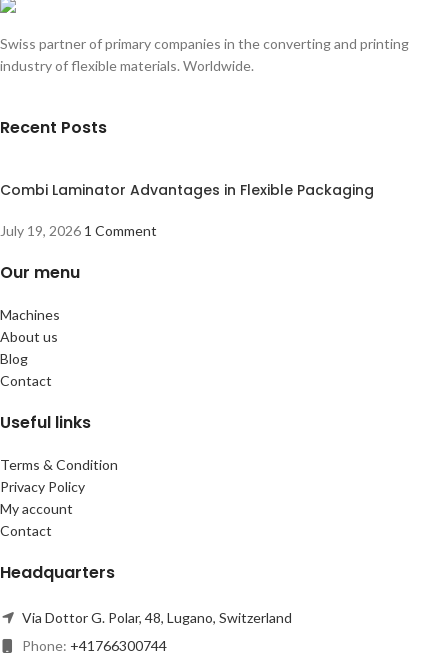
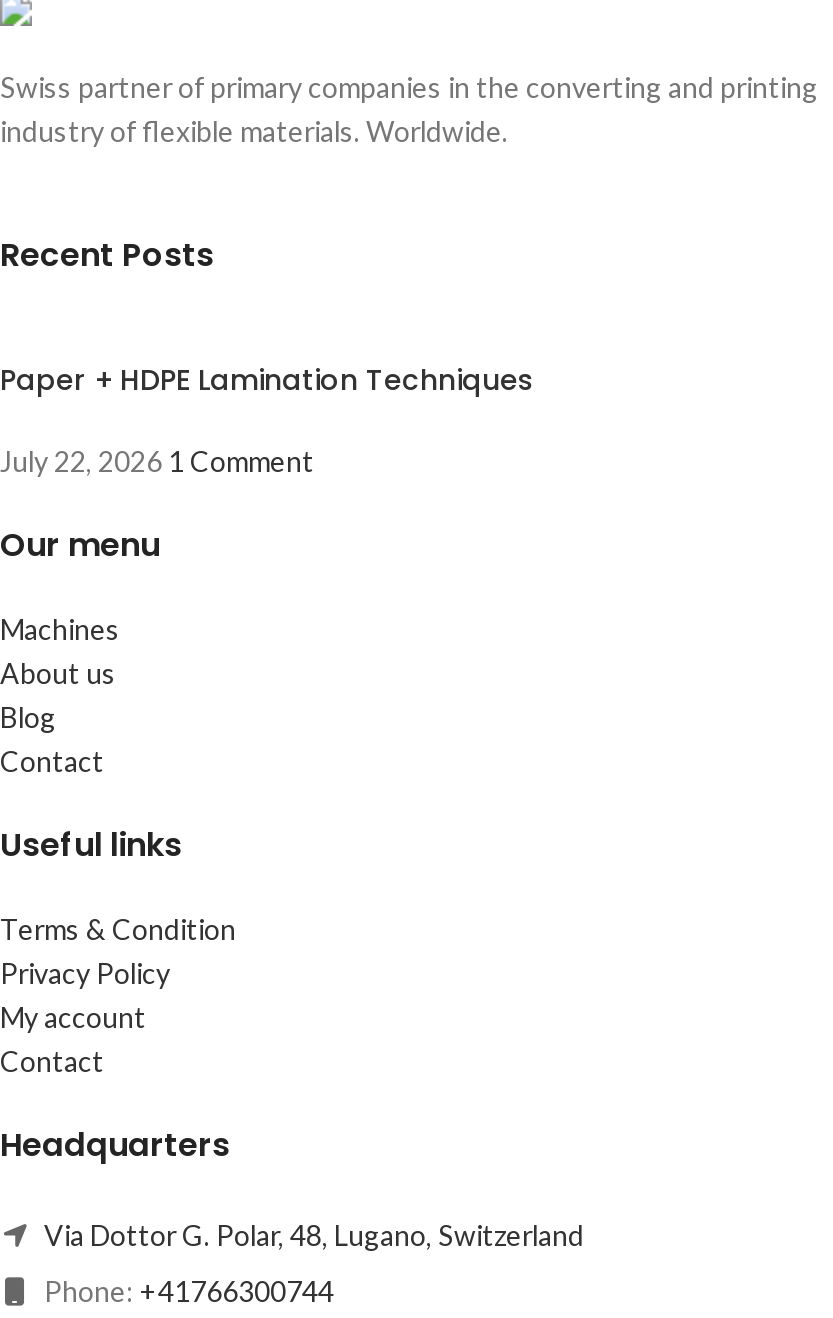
[0,180,374,200] Combi Laminator Advantages in Flexible Packaging -> [0,359,534,399] Paper + HDPE Lamination Techniques
[0,222,157,239] July 19, 2026 1 Comment -> [0,443,314,477] July 22, 2026 1 Comment

